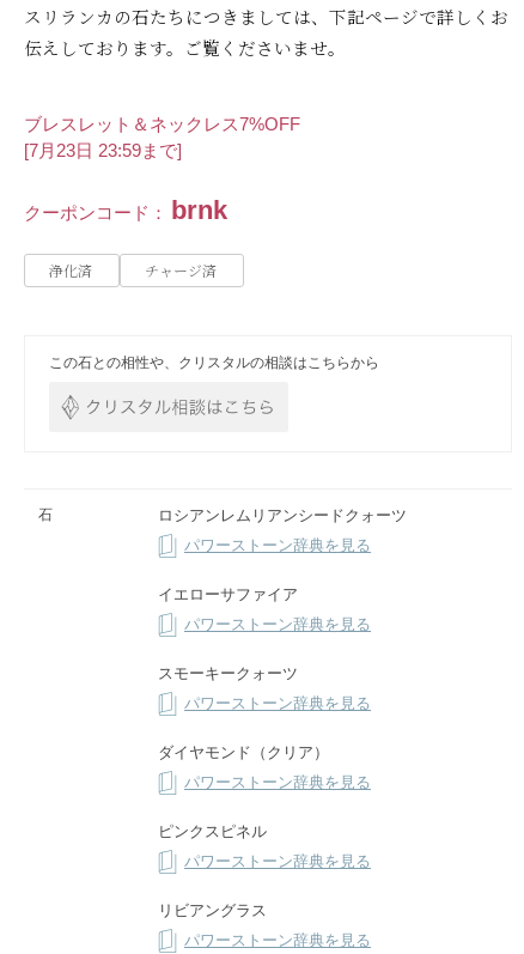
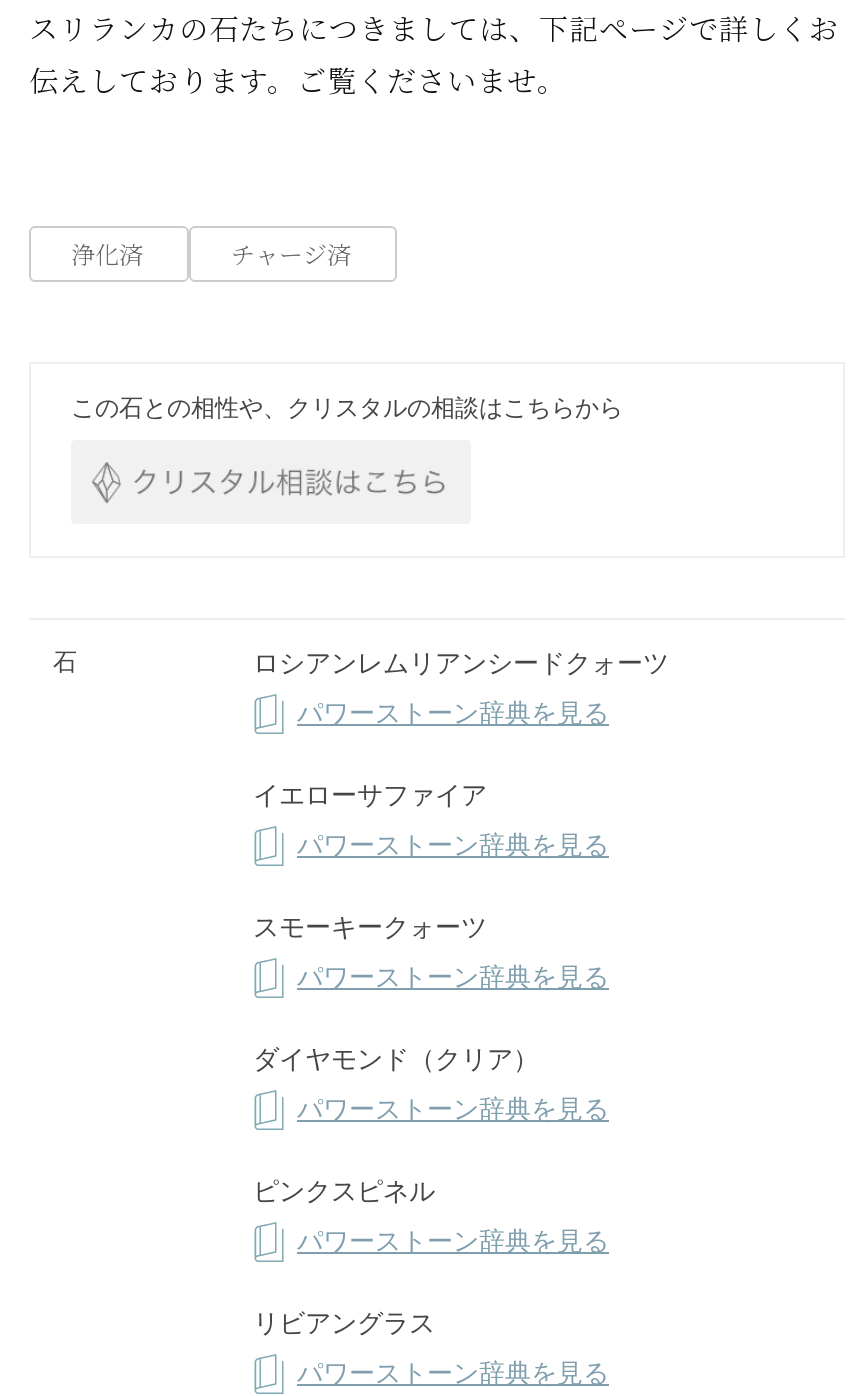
[24,114,300,225] ブレスレット＆ネックレス7%OFF | [7月23日 23:59まで] | クーポンコード： brnk -> none

